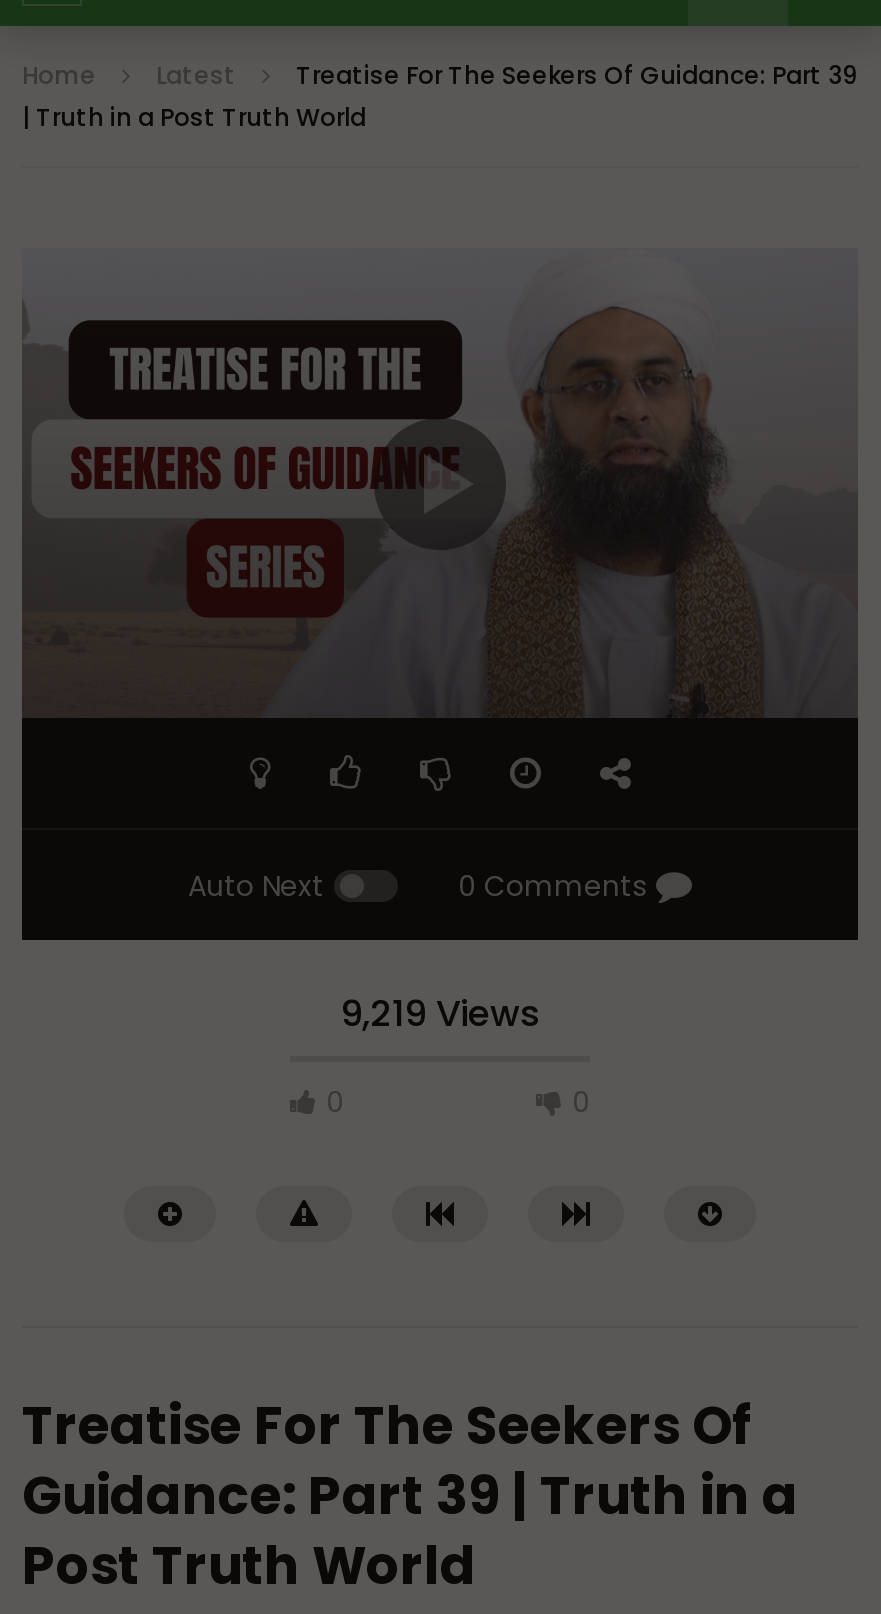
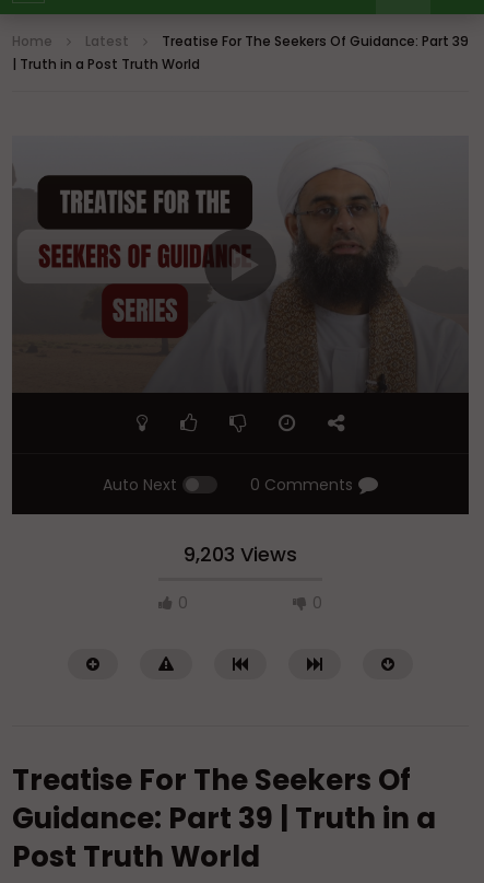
[340,988,540,1038] 9,219 Views -> [184,541,297,568] 9,203 Views

